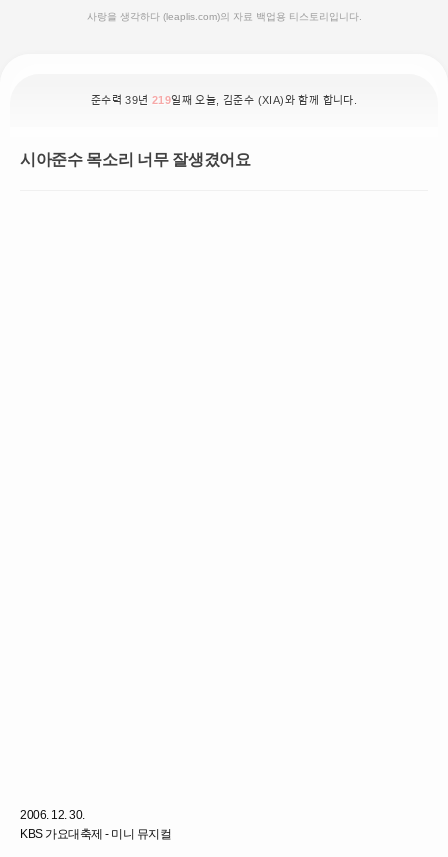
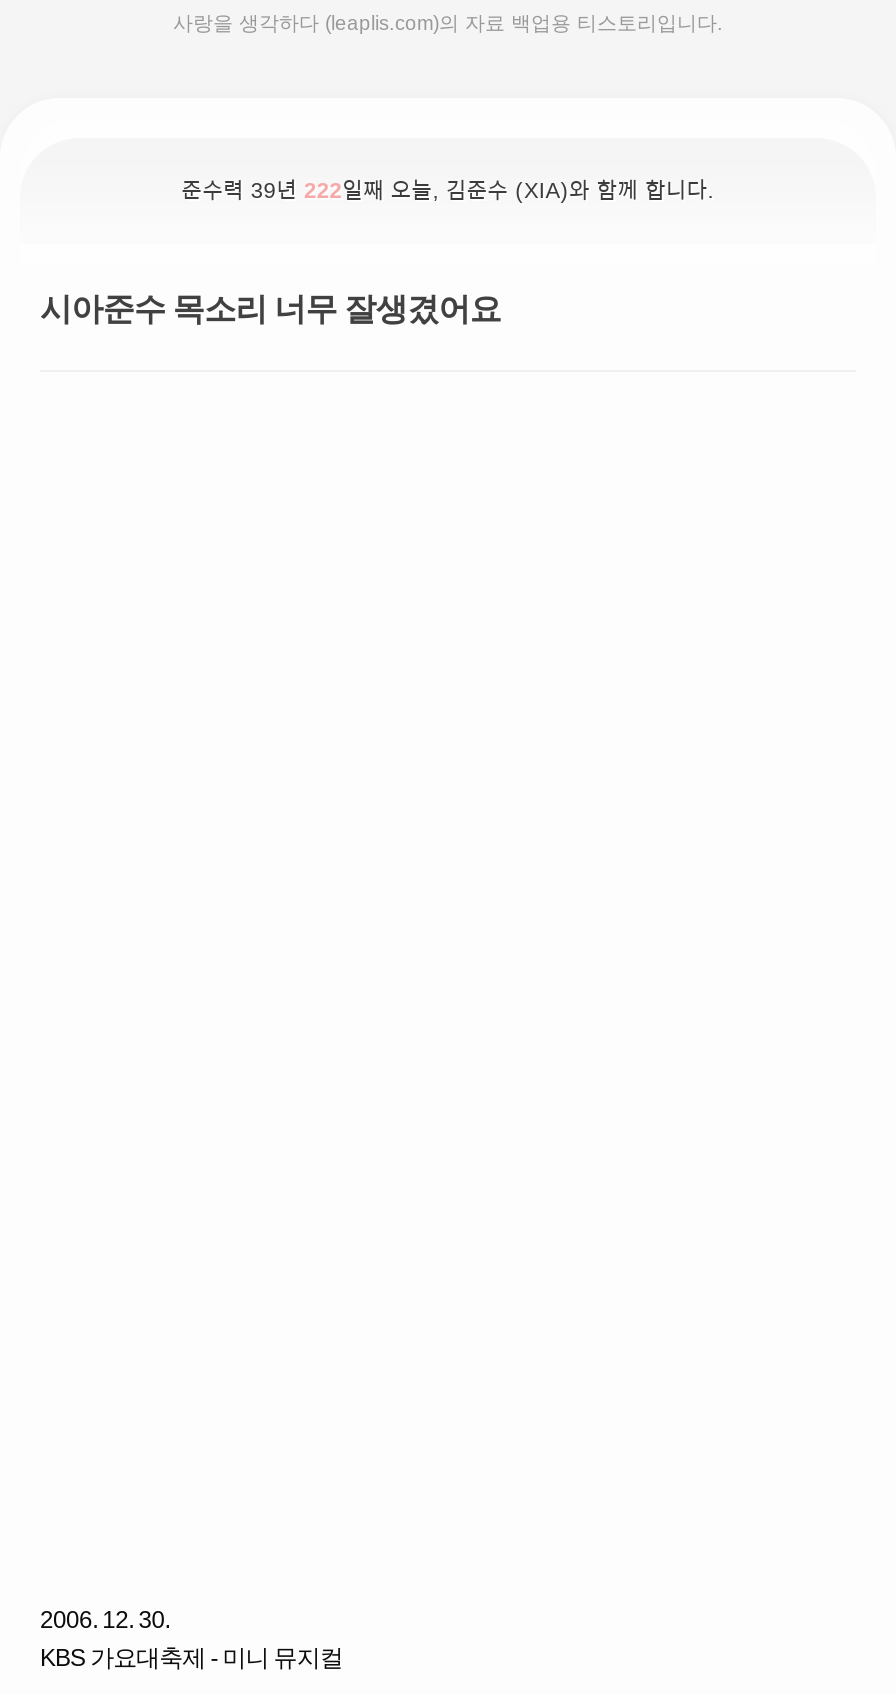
[91,94,357,106] 준수력 39년 219 일째 오늘, 김준수 (XIA)와 함께 합니다. -> [182,178,714,202] 준수력 39년 222 일째 오늘, 김준수 (XIA)와 함께 합니다.

